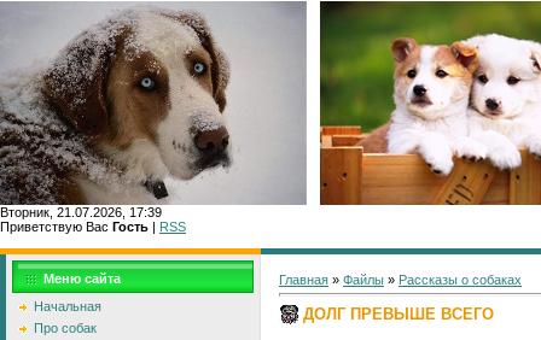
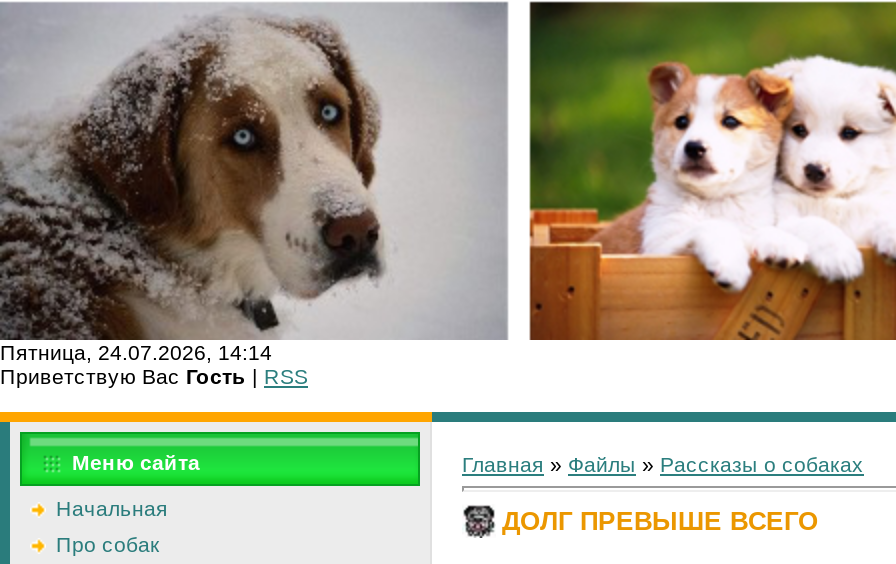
[0,205,162,219] Вторник, 21.07.2026, 17:39 -> [0,340,272,364] Пятница, 24.07.2026, 14:14

